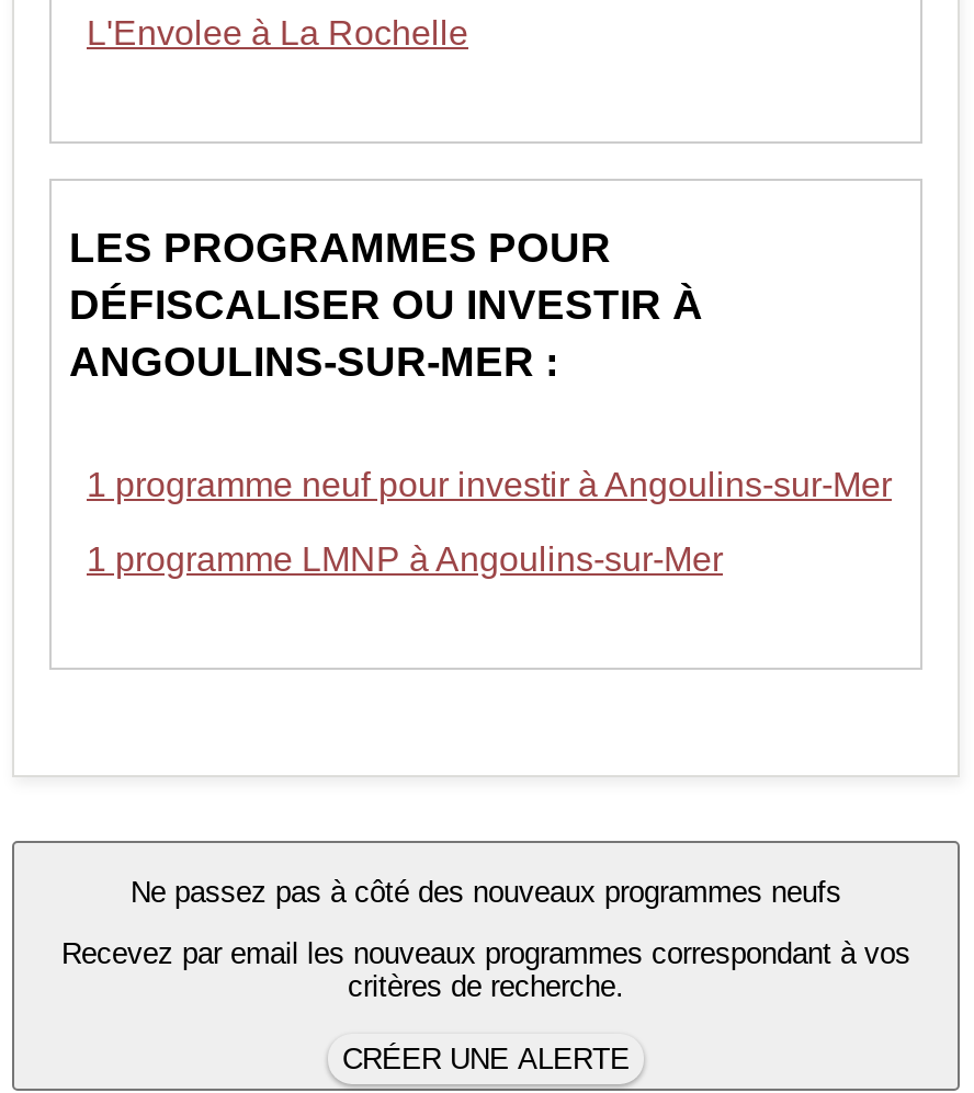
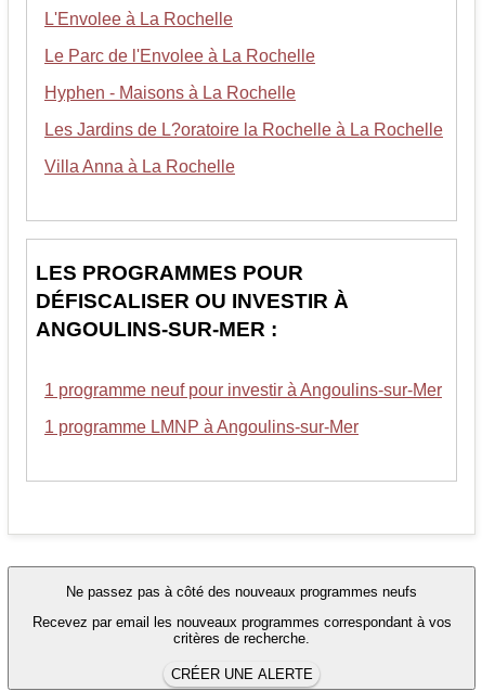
none -> [44,46,443,176] Le Parc de l'Envolee à La Rochelle | Hyphen - Maisons à La Rochelle | Les Jardins de L?oratoire la Rochelle à La Rochelle | Villa Anna à La Rochelle

